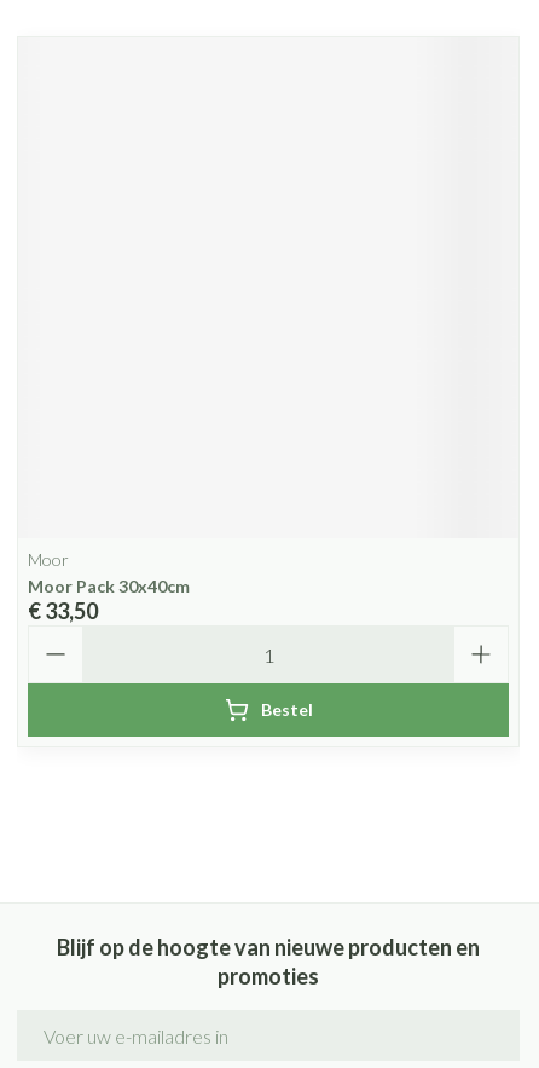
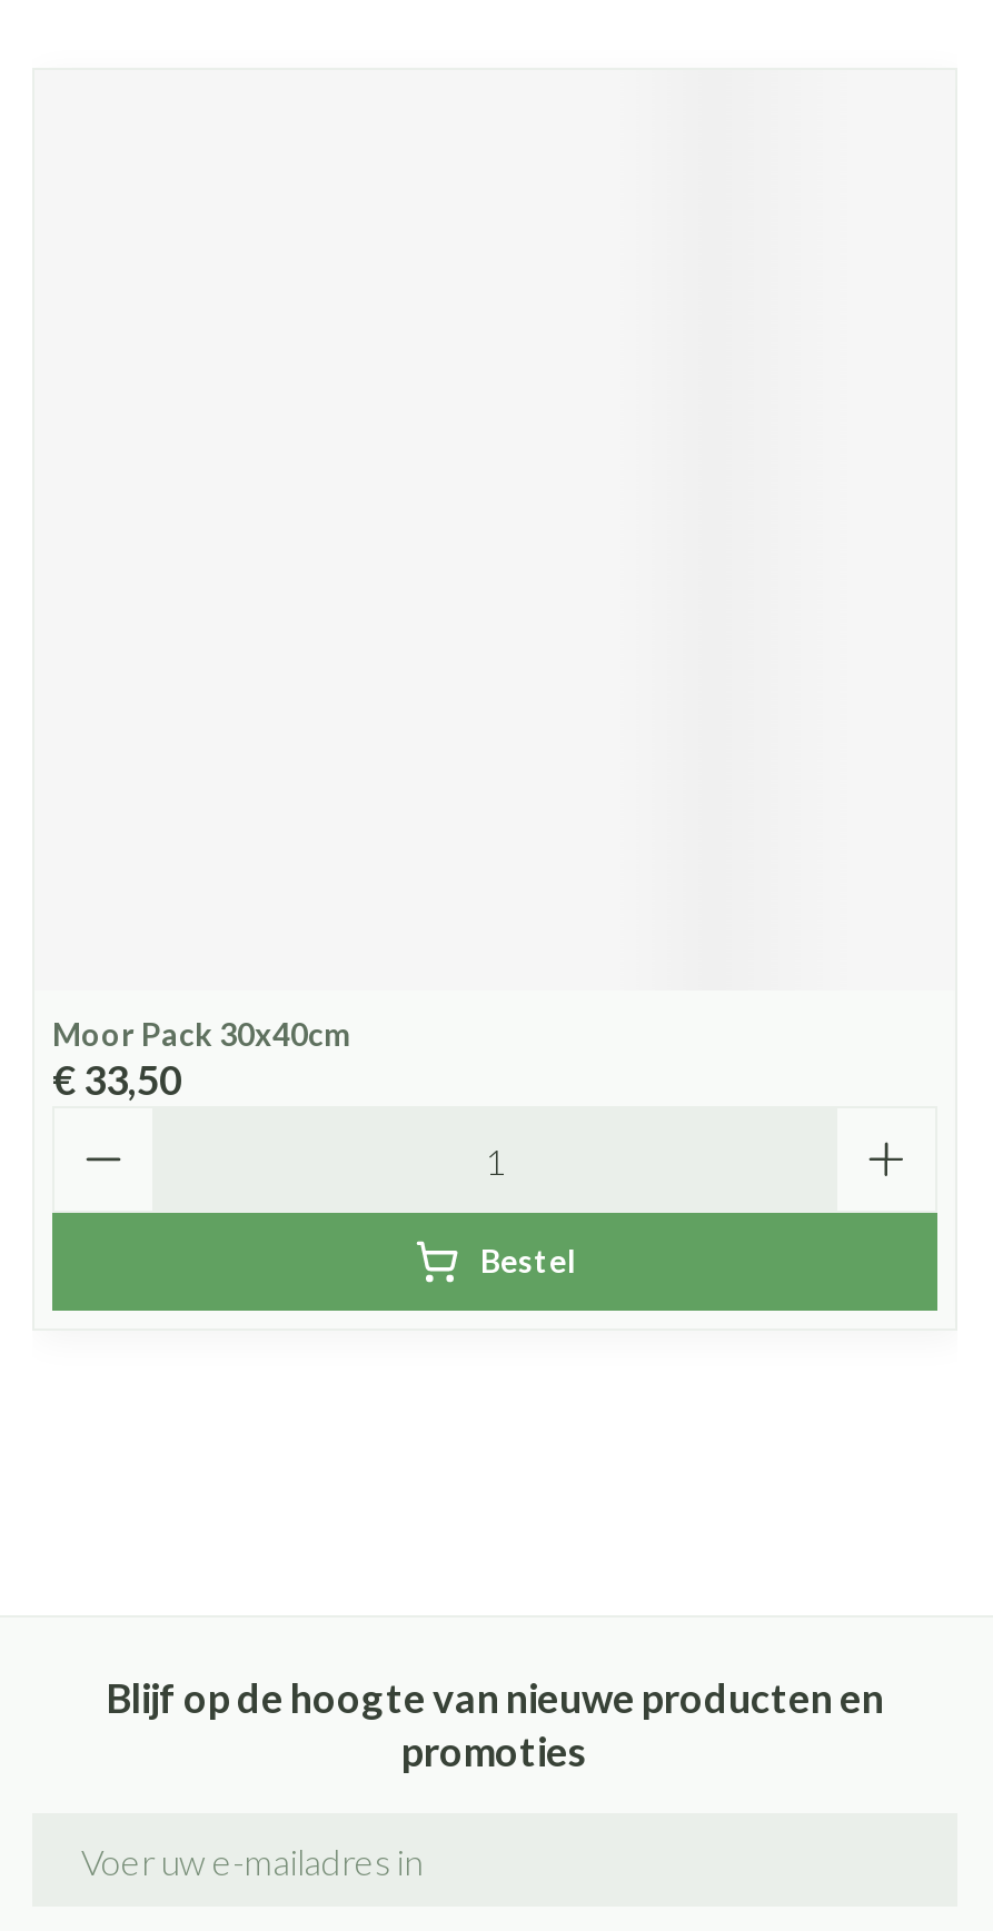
[28,549,69,570] Moor -> none

